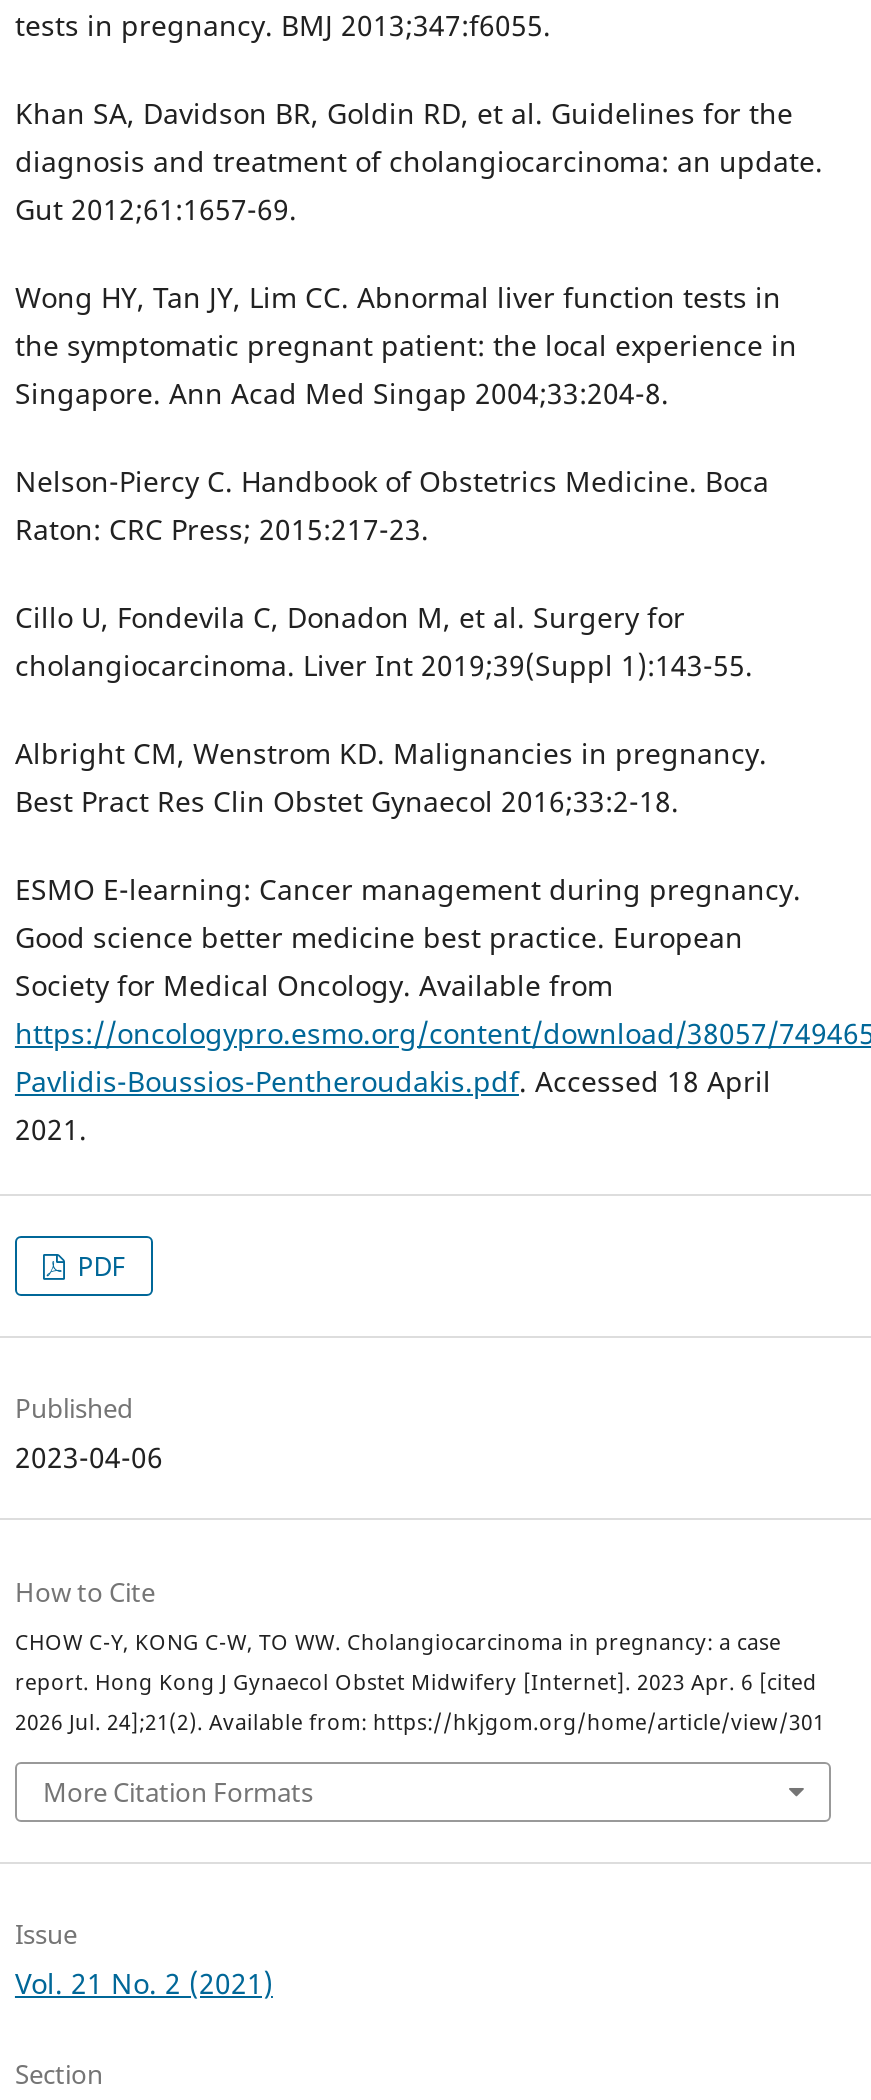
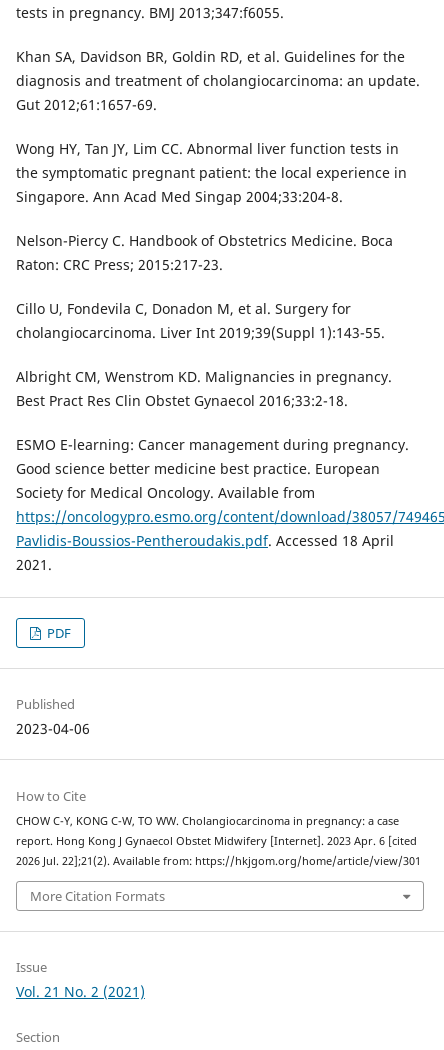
[15,1707,825,1735] 2026 Jul. 24];21(2). Available from: https://hkjgom.org/home/article/view/301 -> [16,853,421,867] 2026 Jul. 22];21(2). Available from: https://hkjgom.org/home/article/view/301

